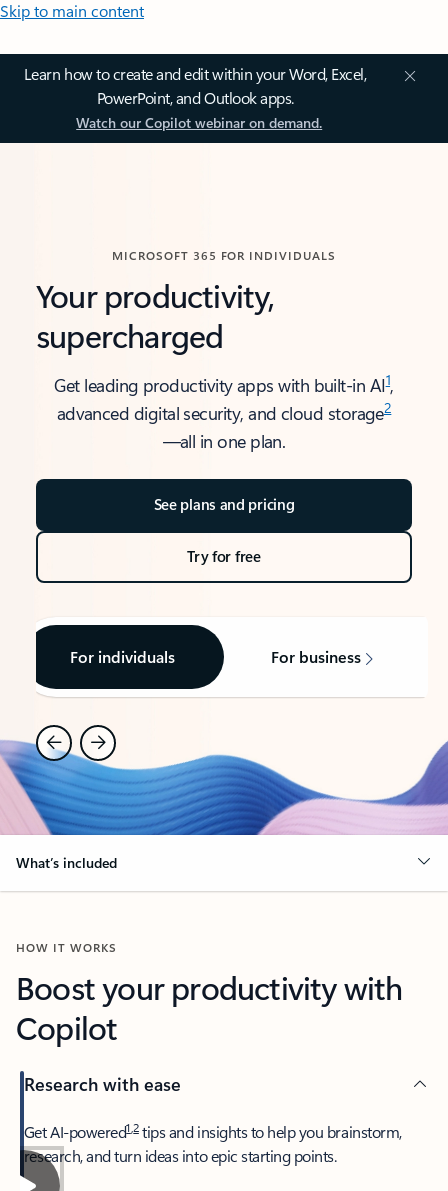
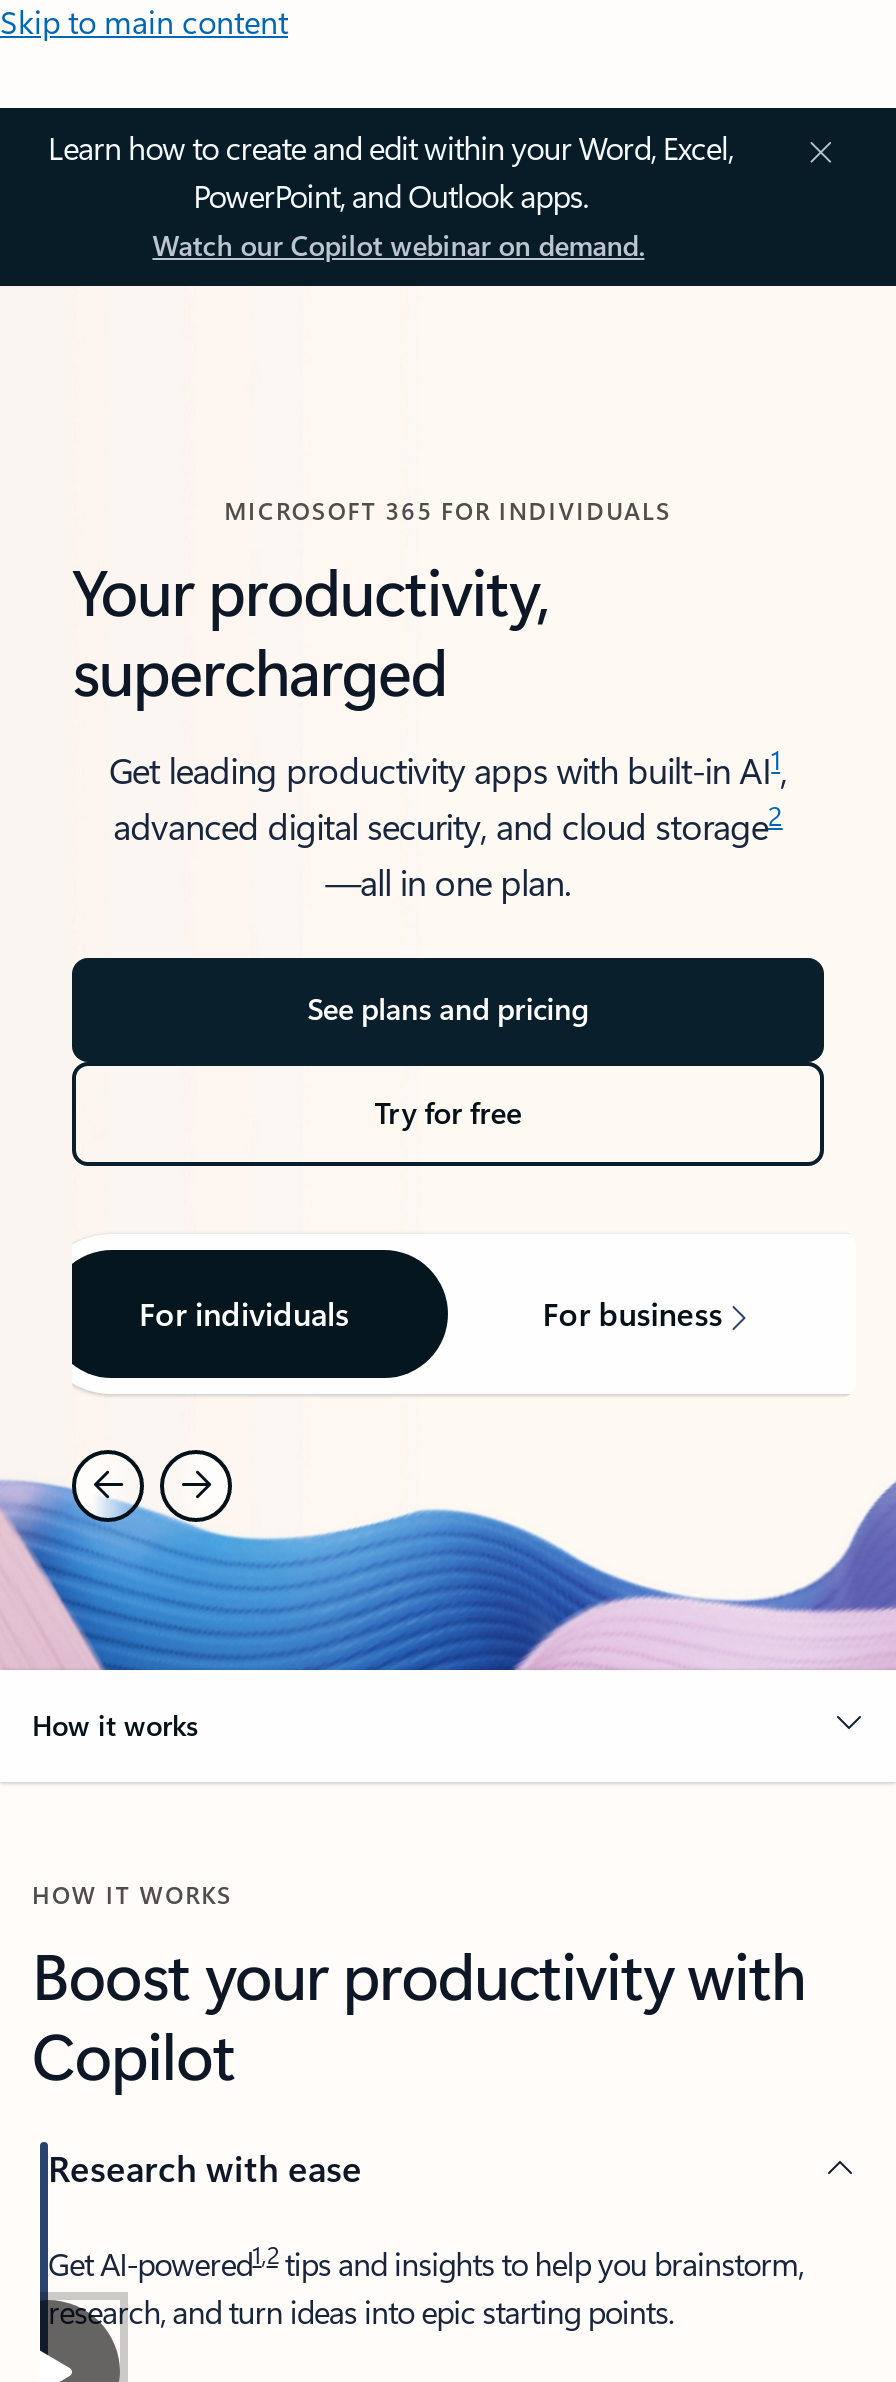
[16,853,117,872] What’s included -> [32,1706,198,1744] How it works

